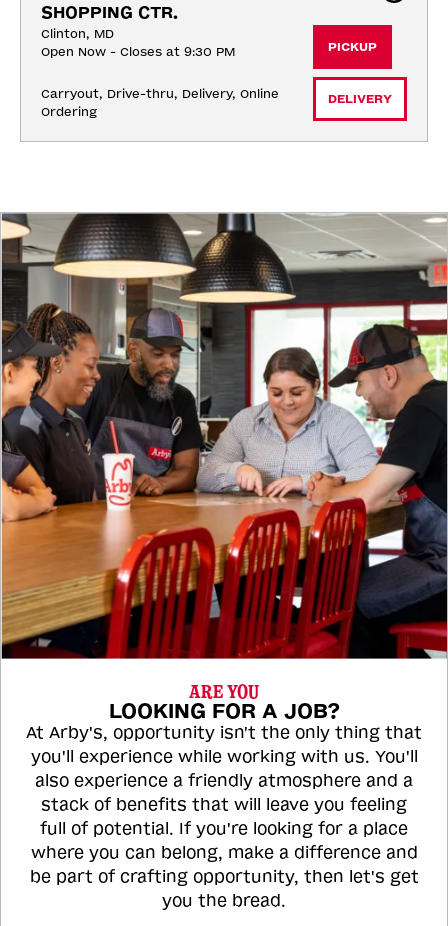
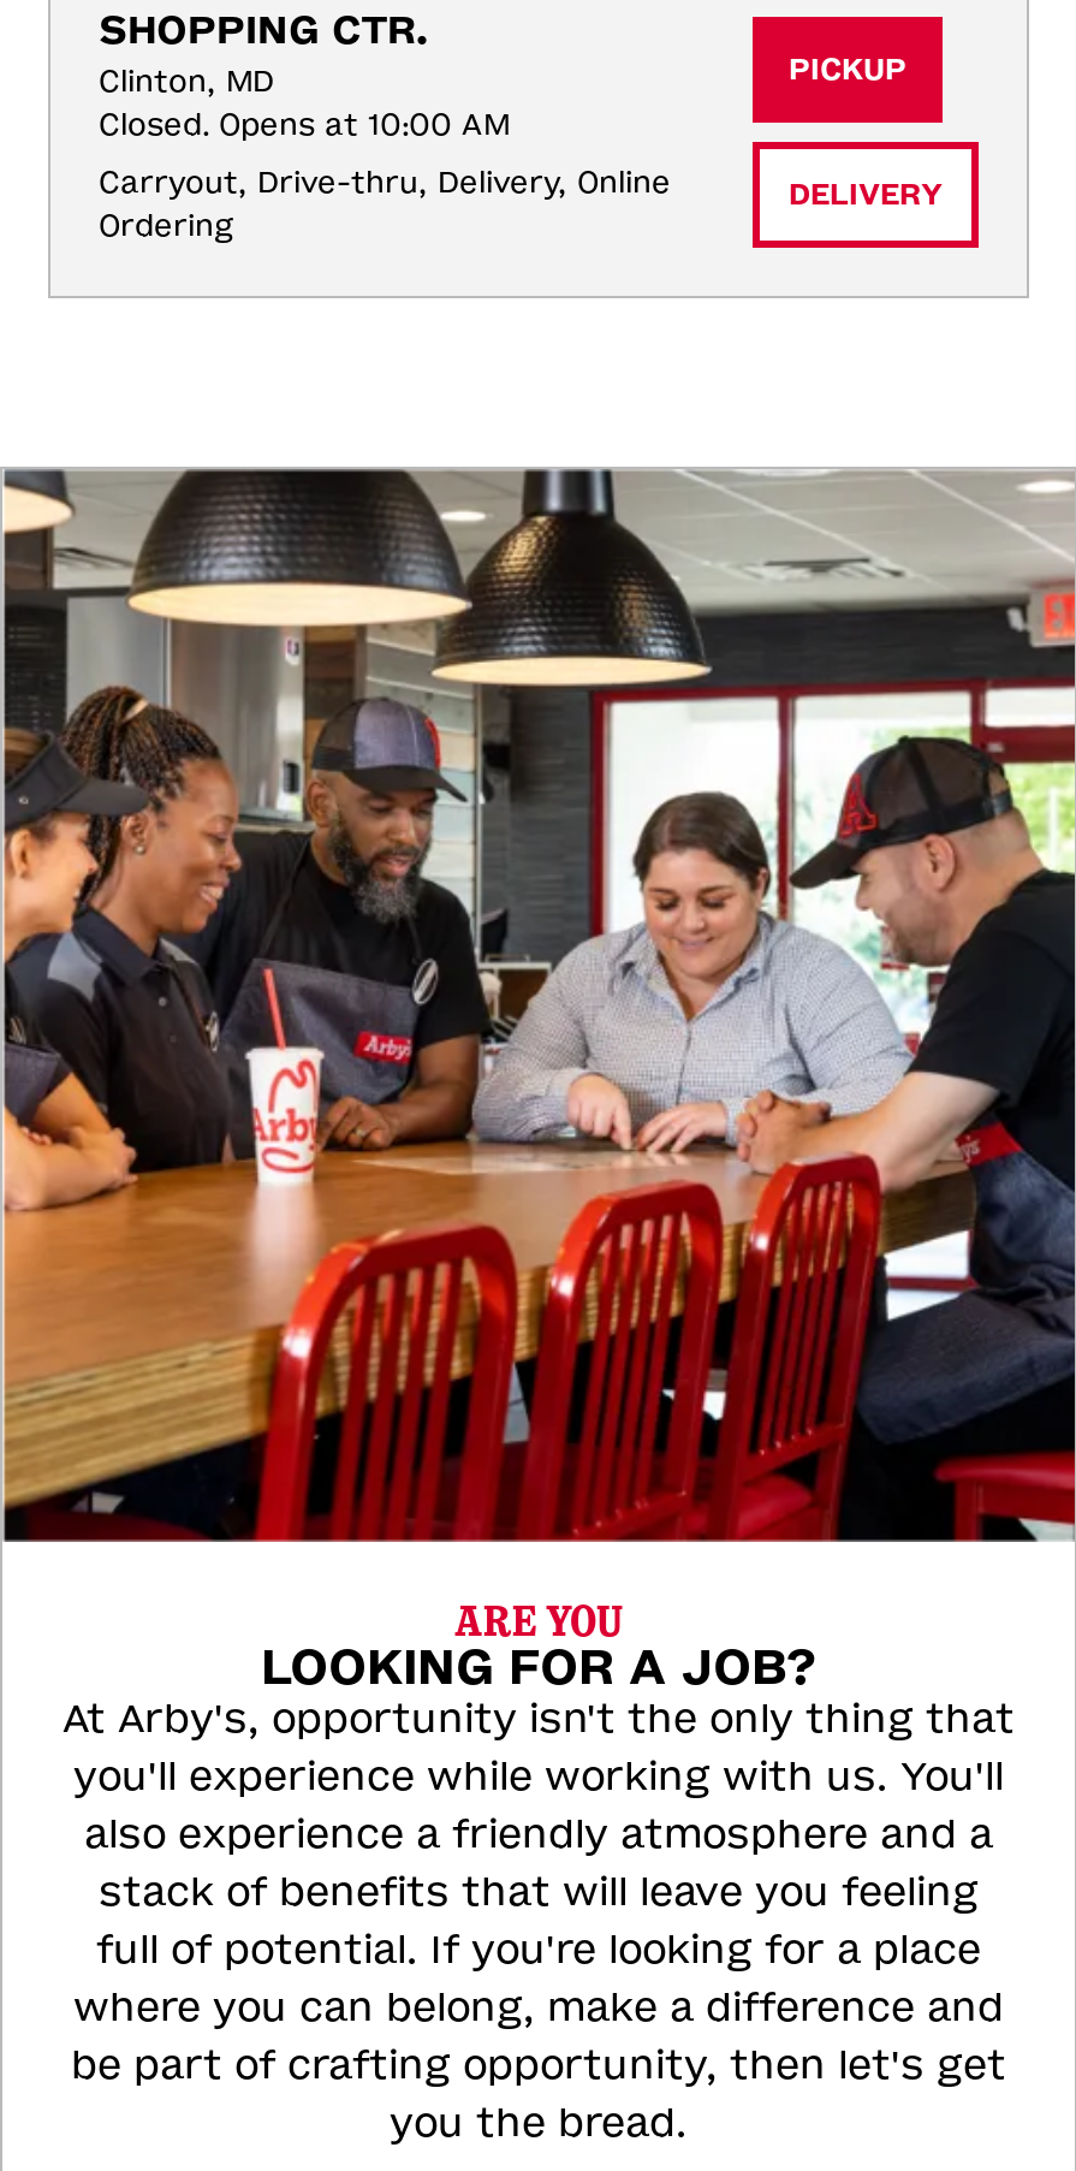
[41,45,235,59] Open Now - Closes at 9:30 PM -> [99,108,510,142] Closed. Opens at 10:00 AM

